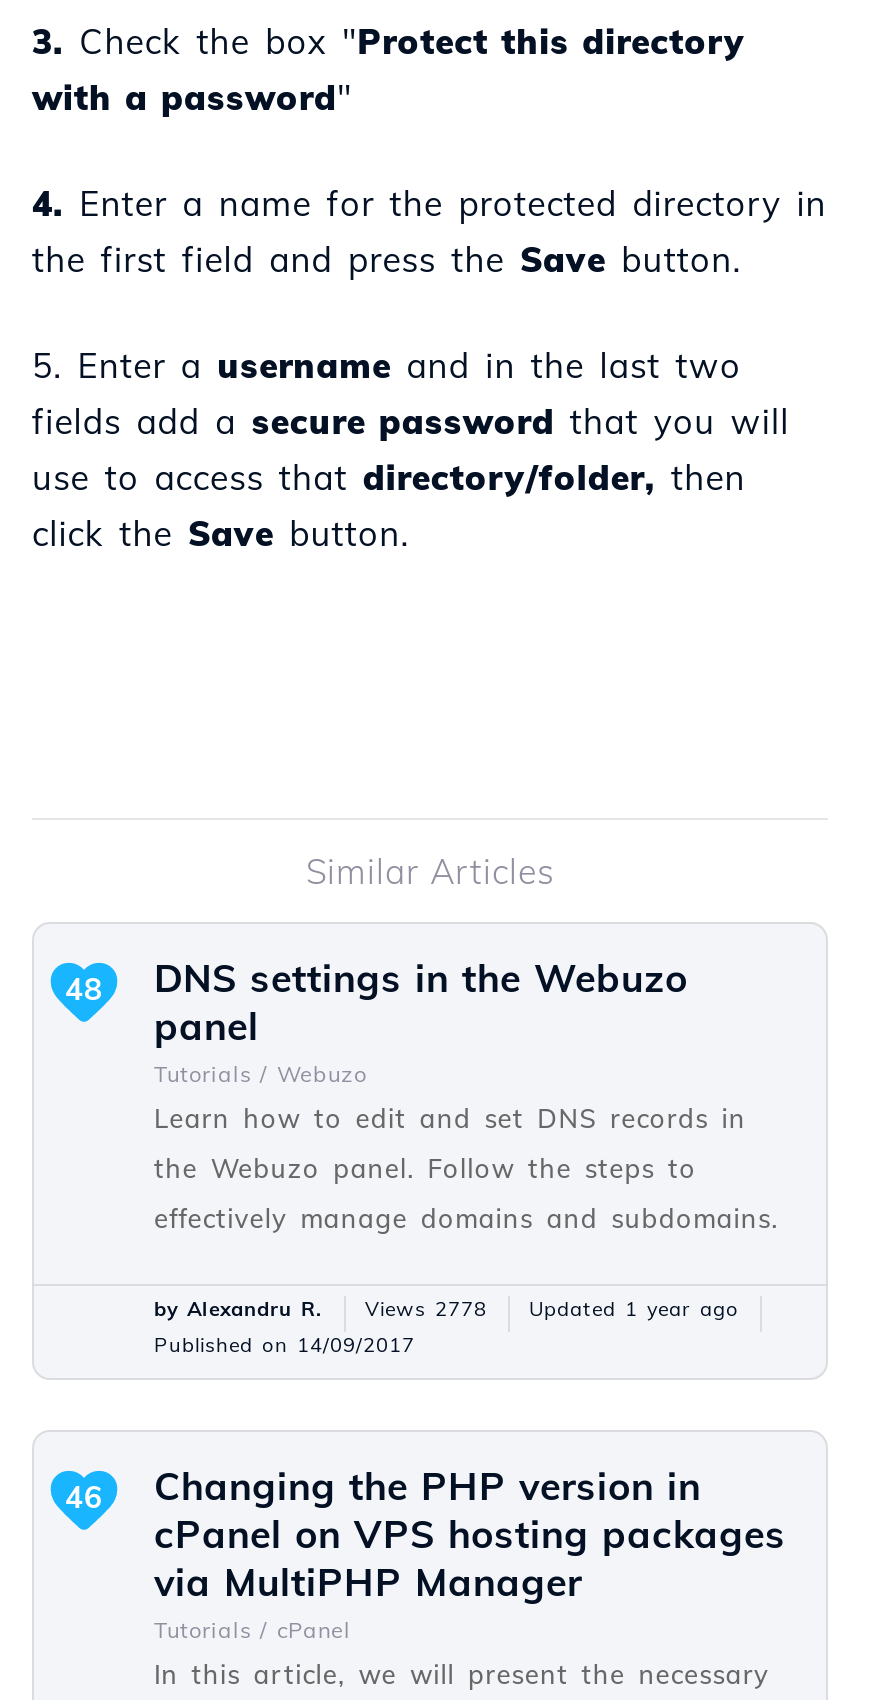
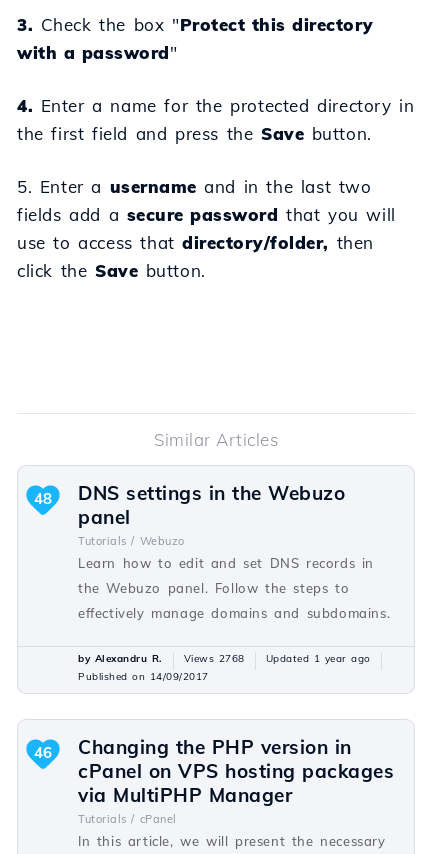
[154,1295,739,1321] by Alexandru R. Views 2778 Updated 1 year ago -> [78,652,370,665] by Alexandru R. Views 2768 Updated 1 year ago

